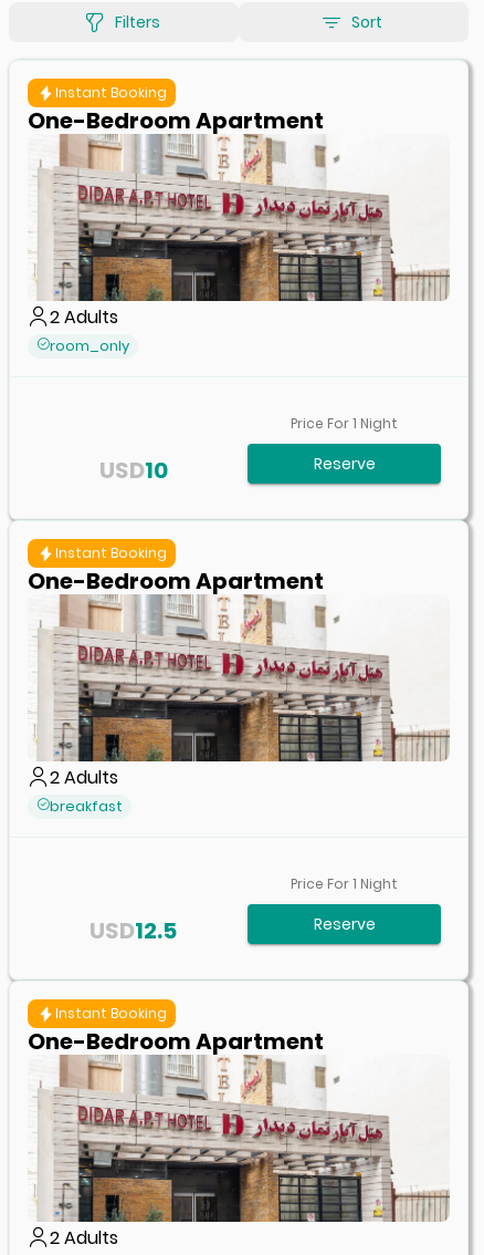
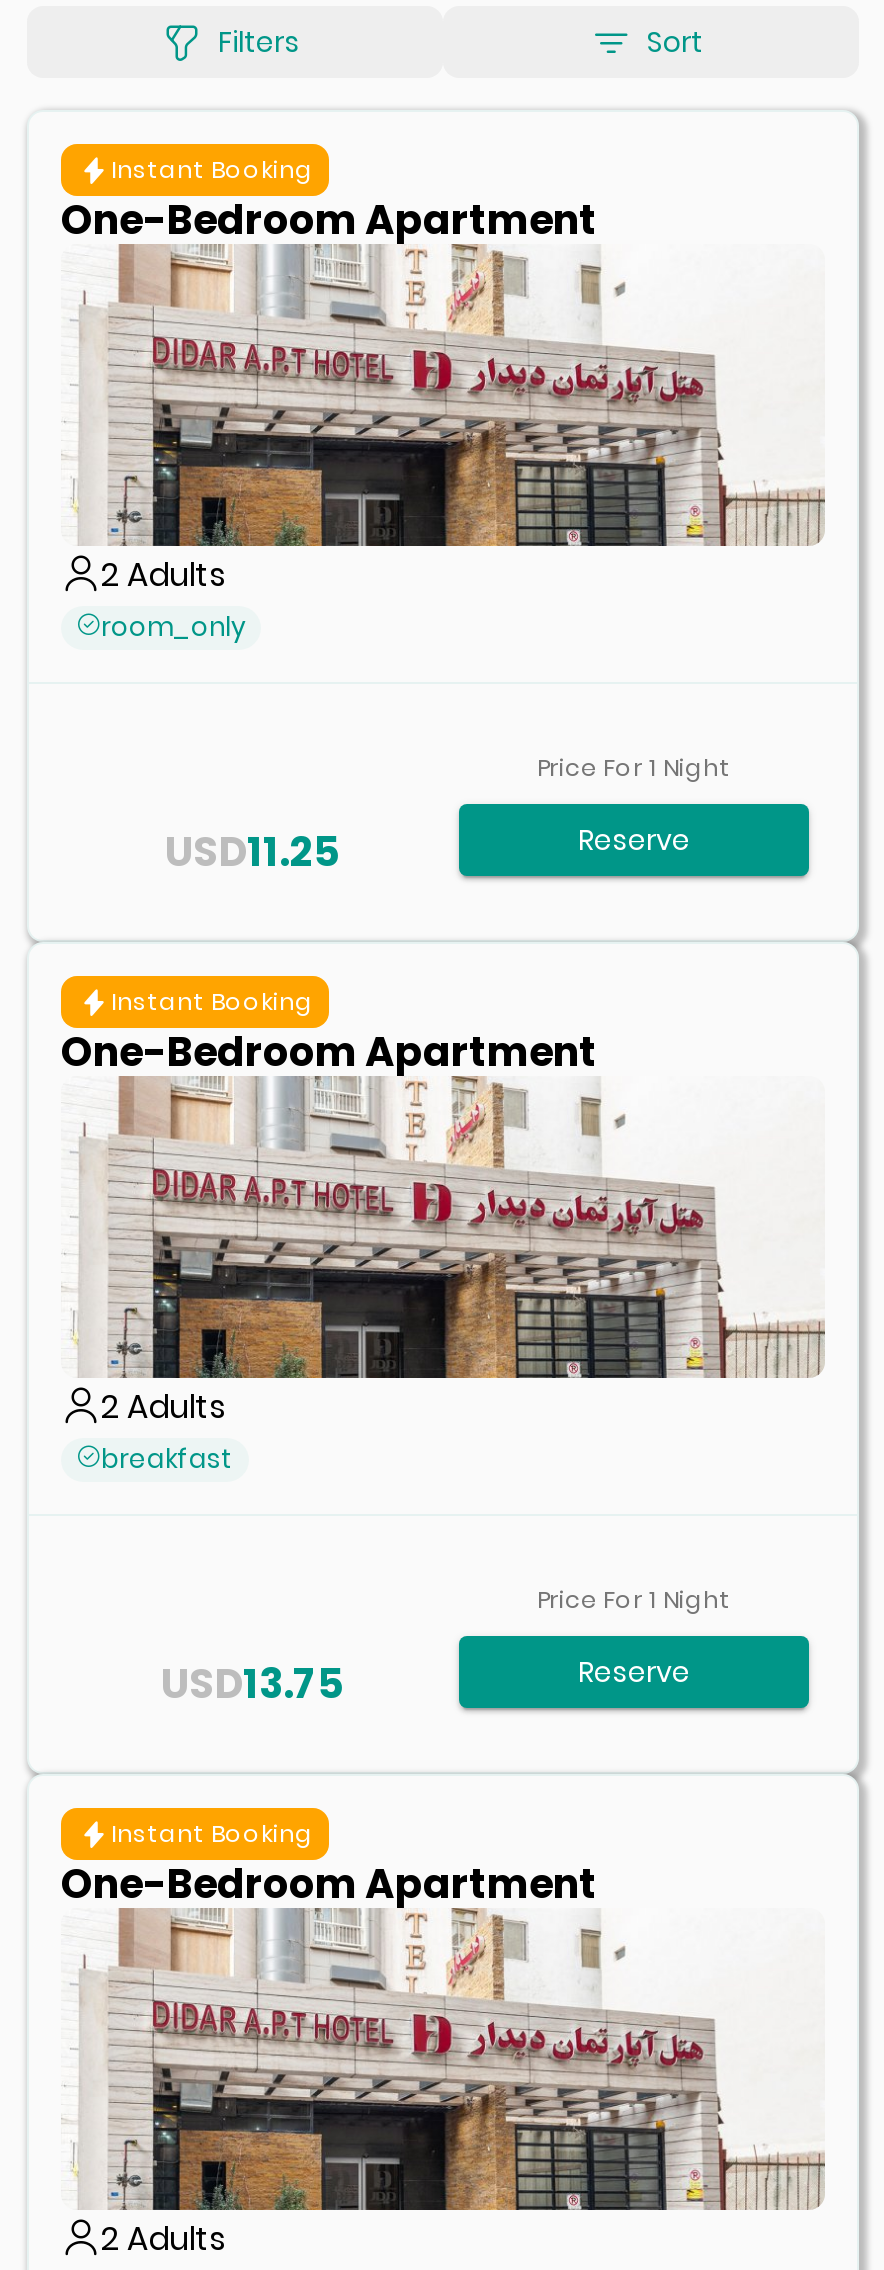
[99,455,167,486] USD 10 -> [165,824,339,880] USD 11.25
[90,915,177,946] USD 12.5 -> [161,1656,343,1712] USD 13.75

